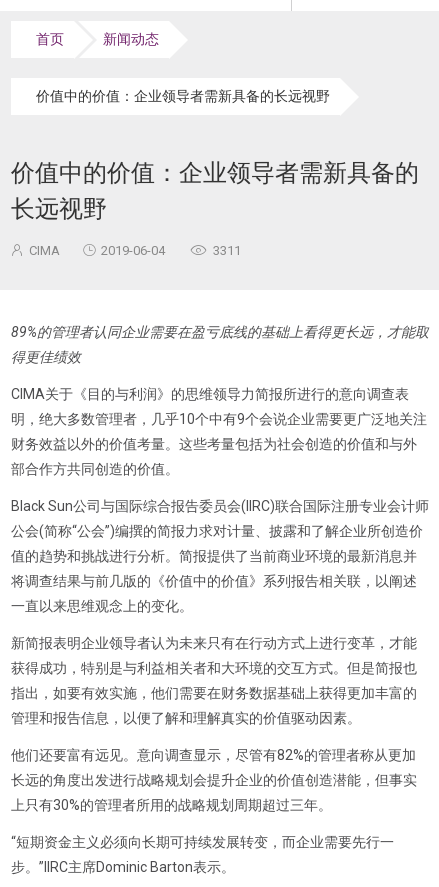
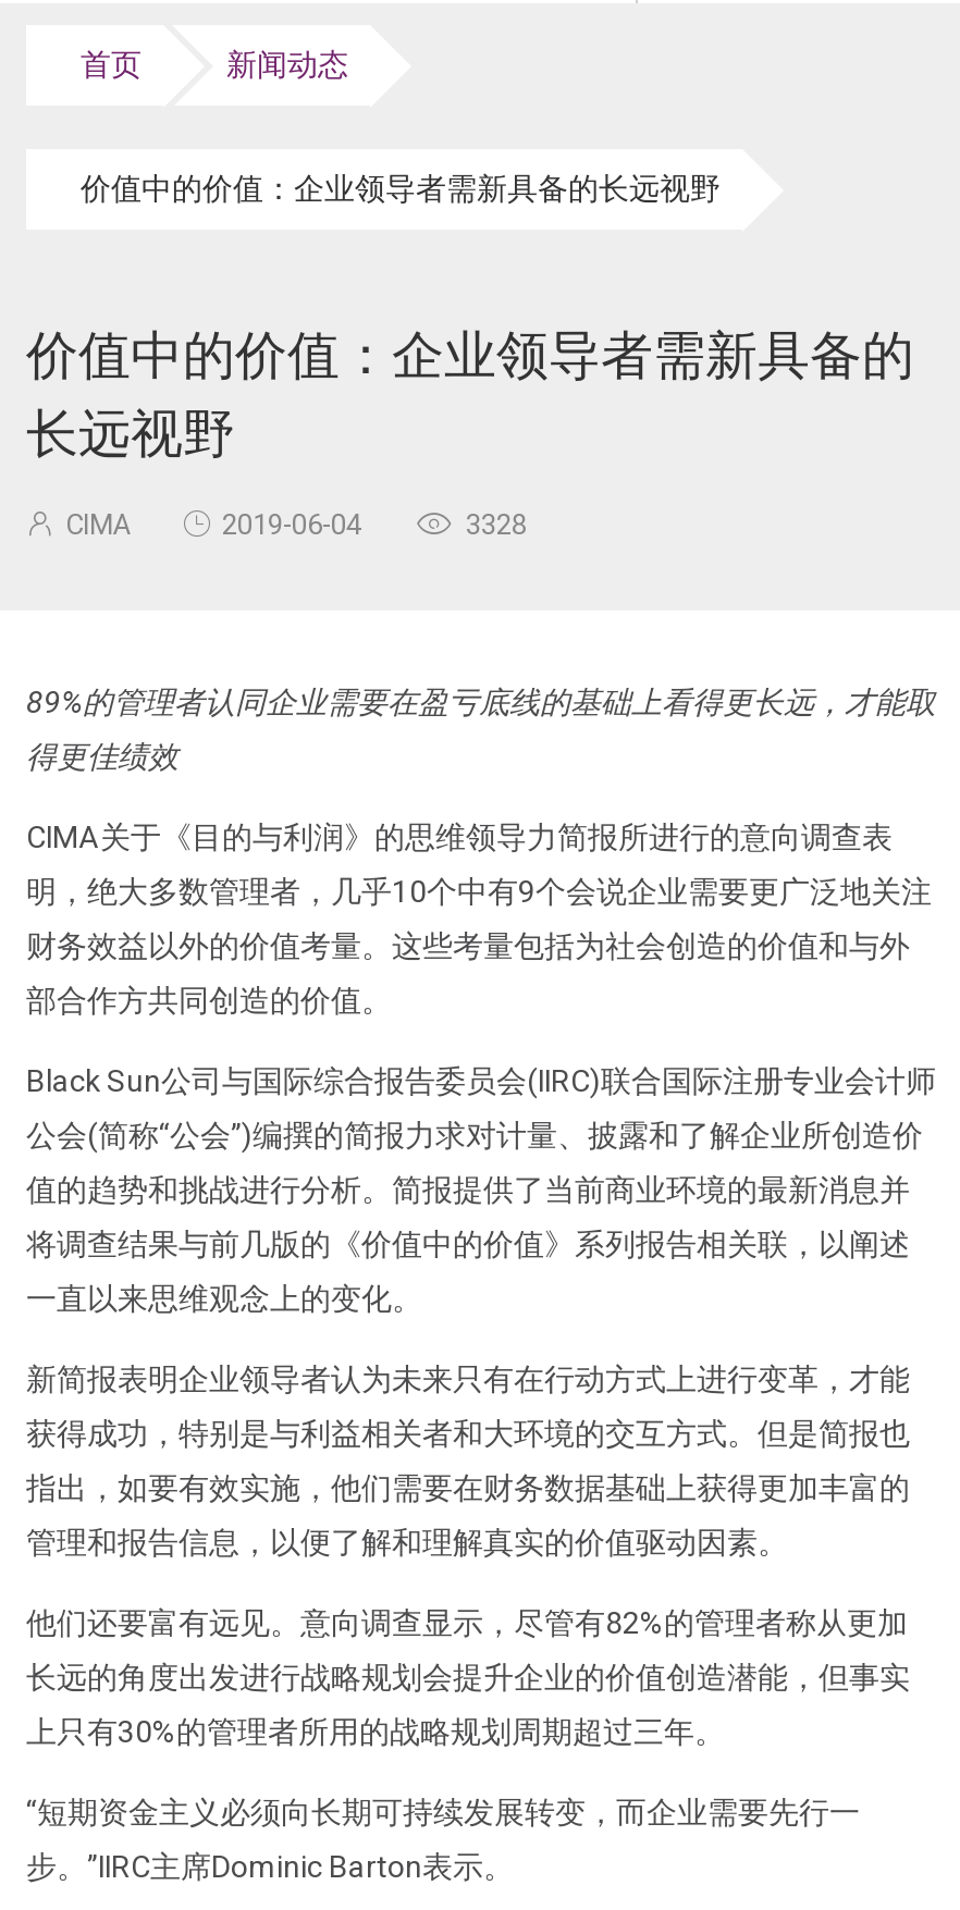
[213,243,241,258] 3311 -> [466,508,527,541] 3328

